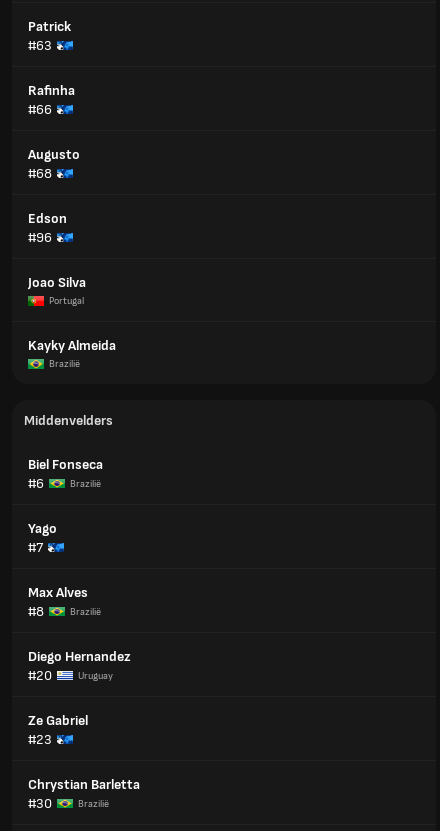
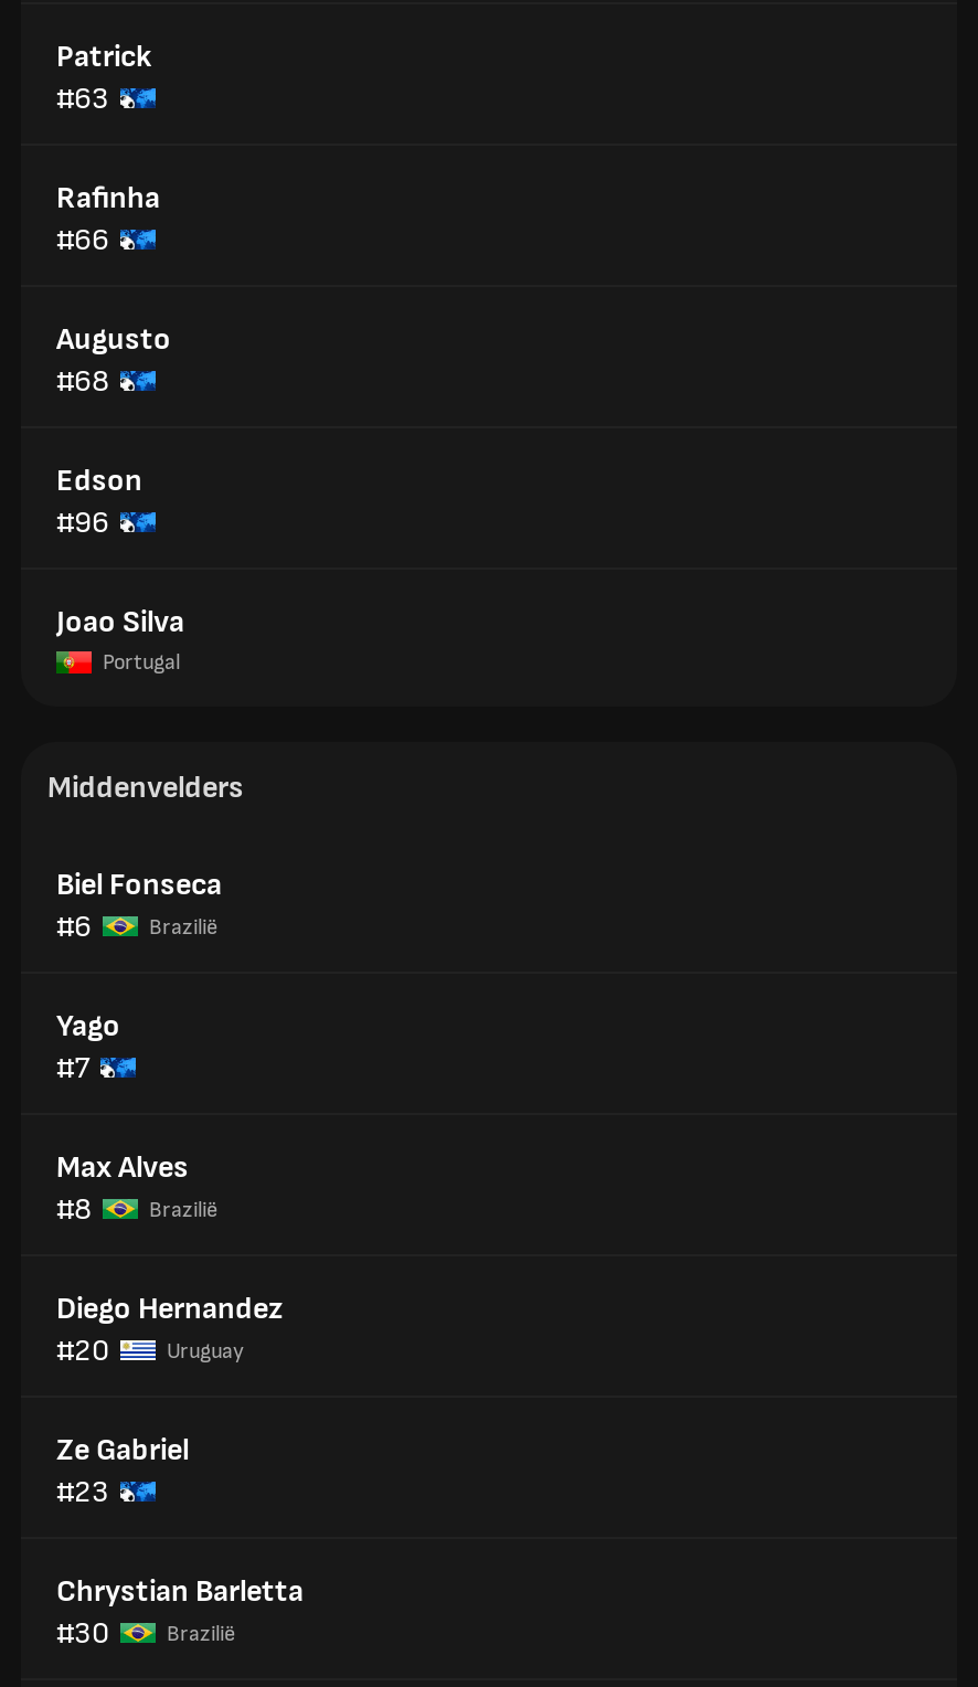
[28,337,116,370] Kayky Almeida | Brazilië -> none

